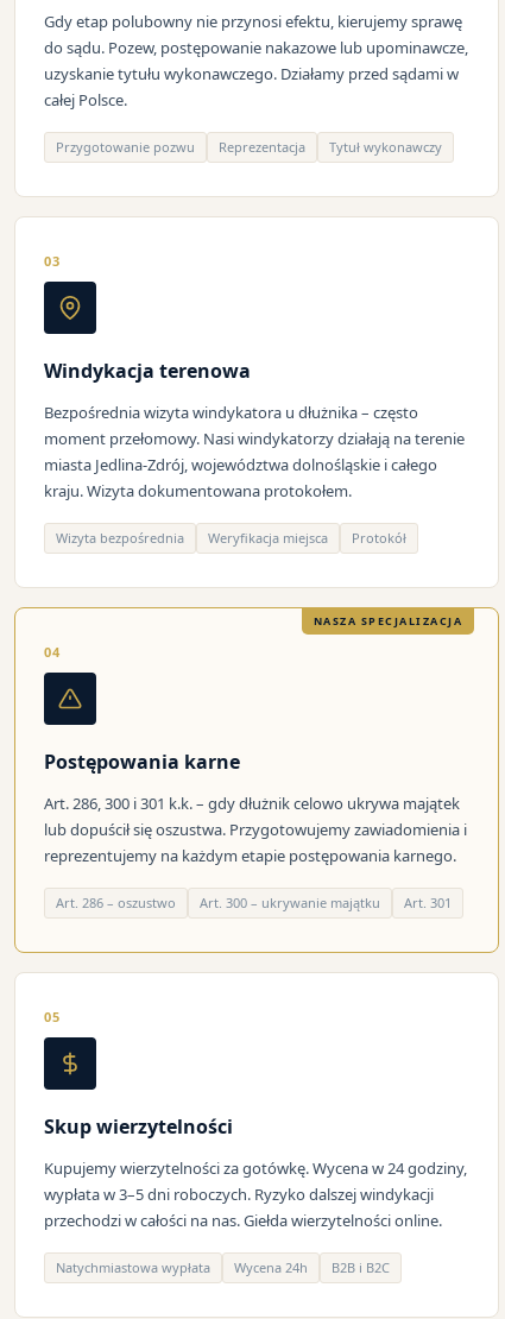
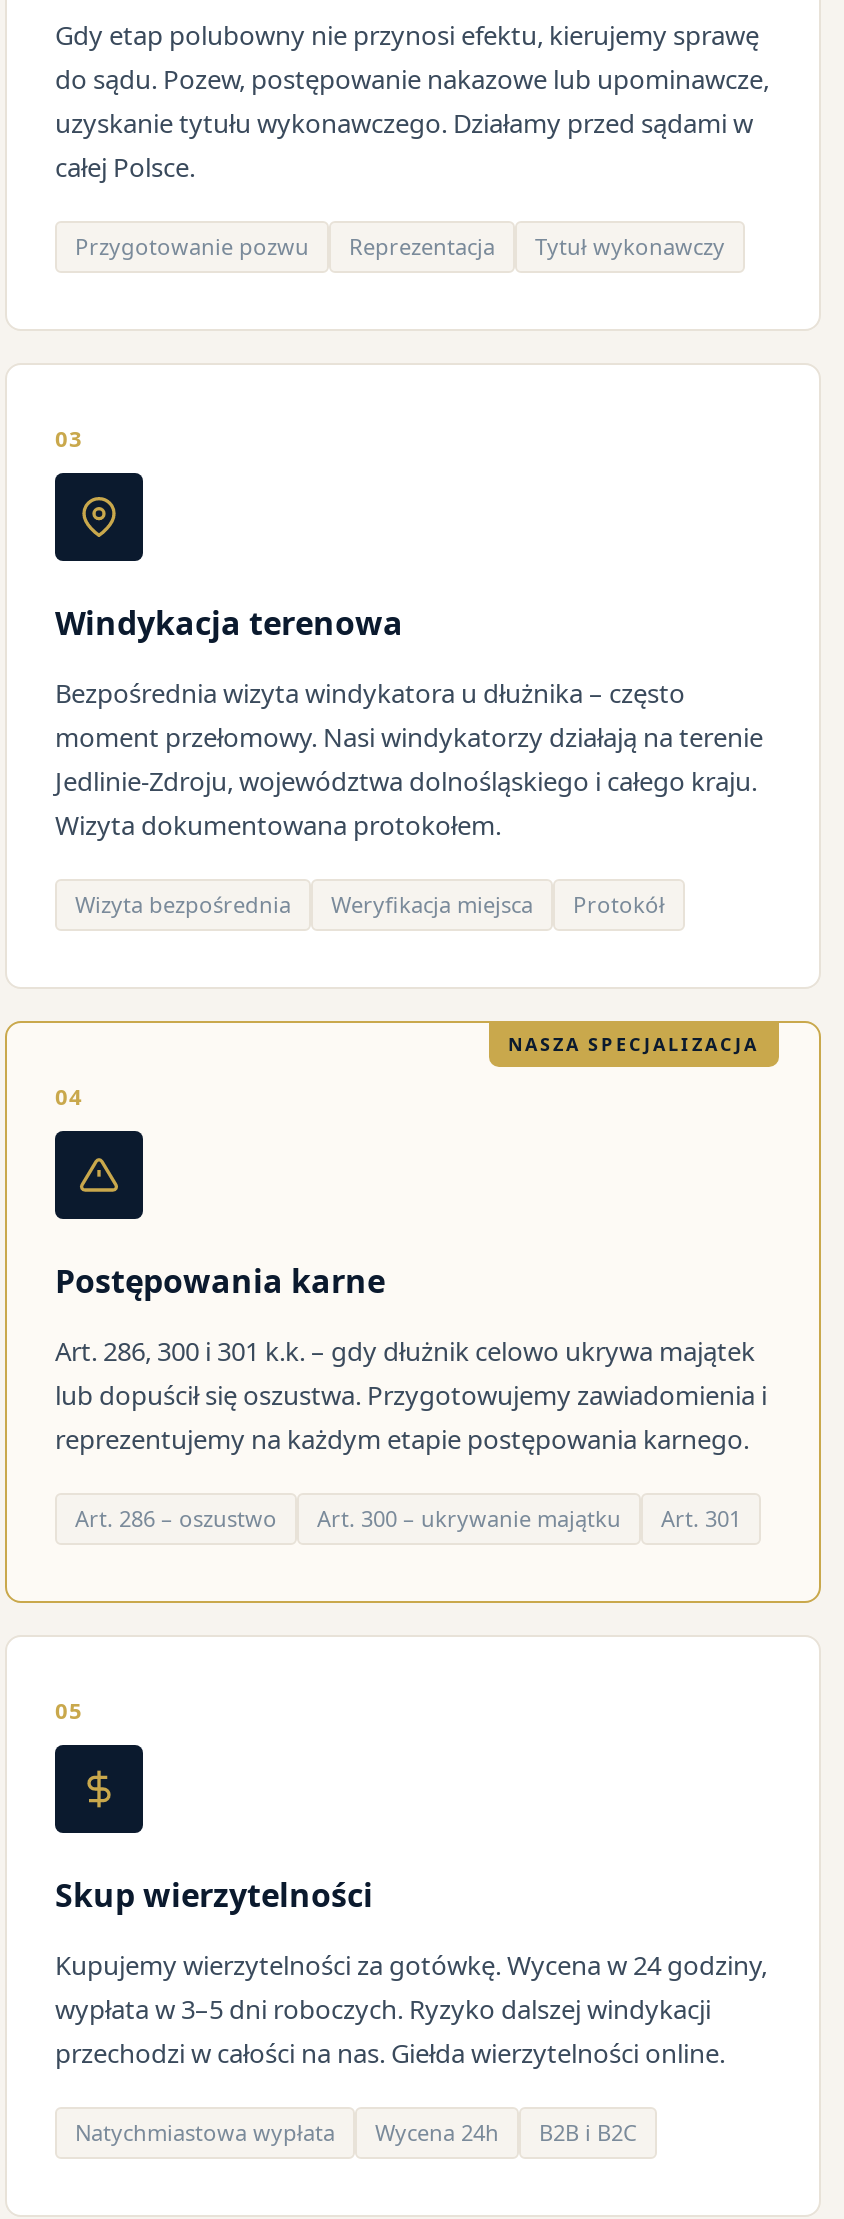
[44,454,437,502] miasta Jedlina-Zdrój, województwa dolnośląskie i całego | kraju. Wizyta dokumentowana protokołem. -> [55,764,757,844] Jedlinie-Zdroju, województwa dolnośląskiego i całego kraju. | Wizyta dokumentowana protokołem.

